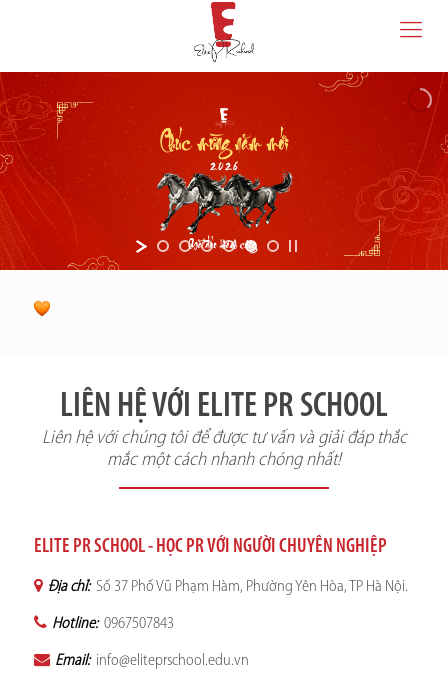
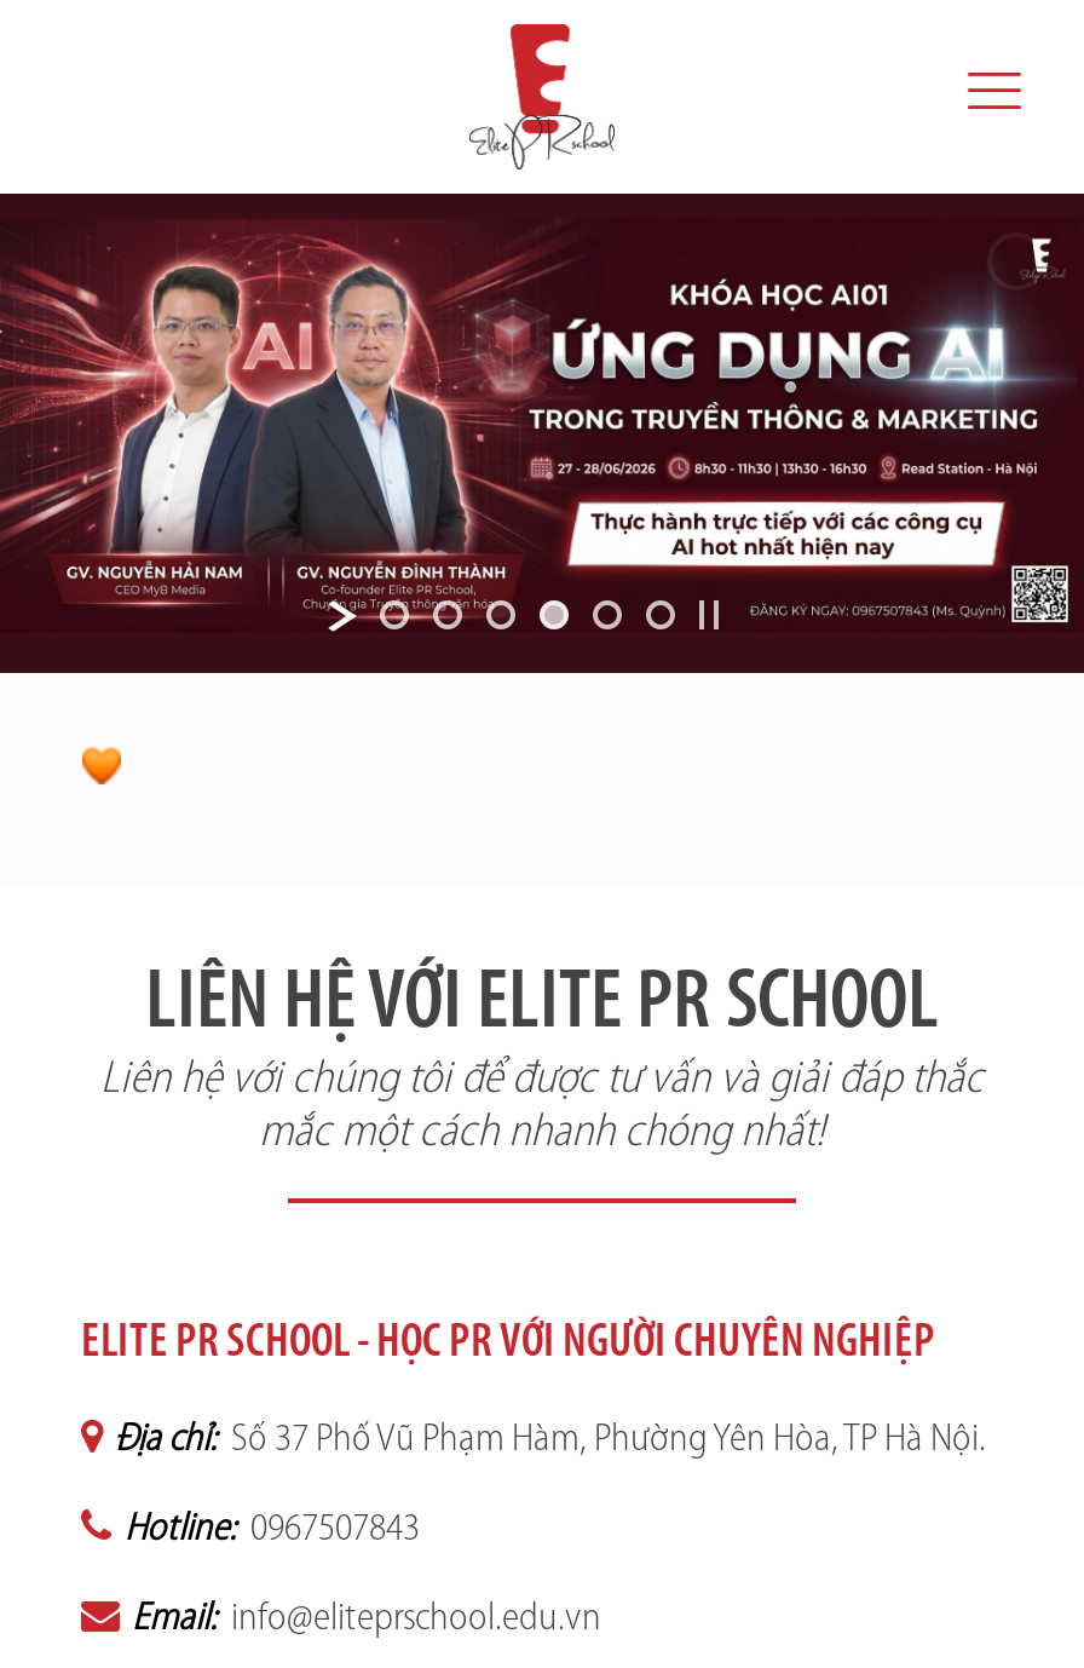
[3,71,445,271] [image] -> [7,191,1077,675] [image]

